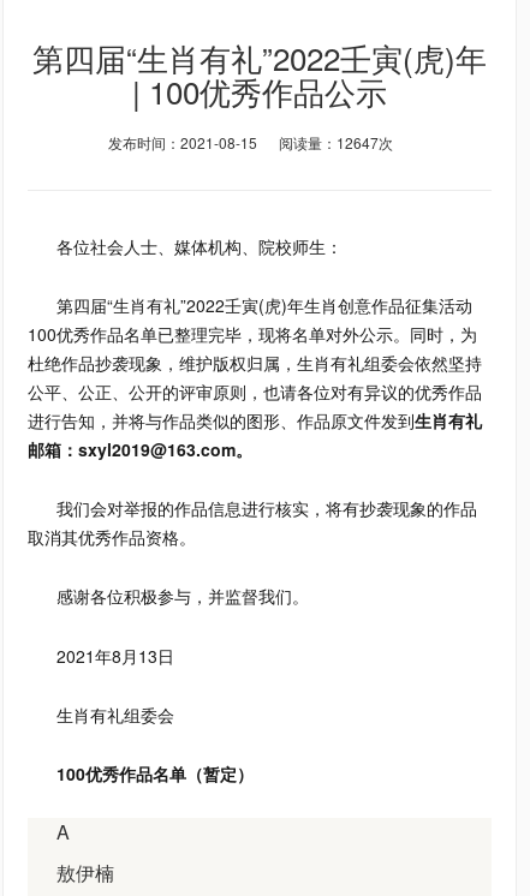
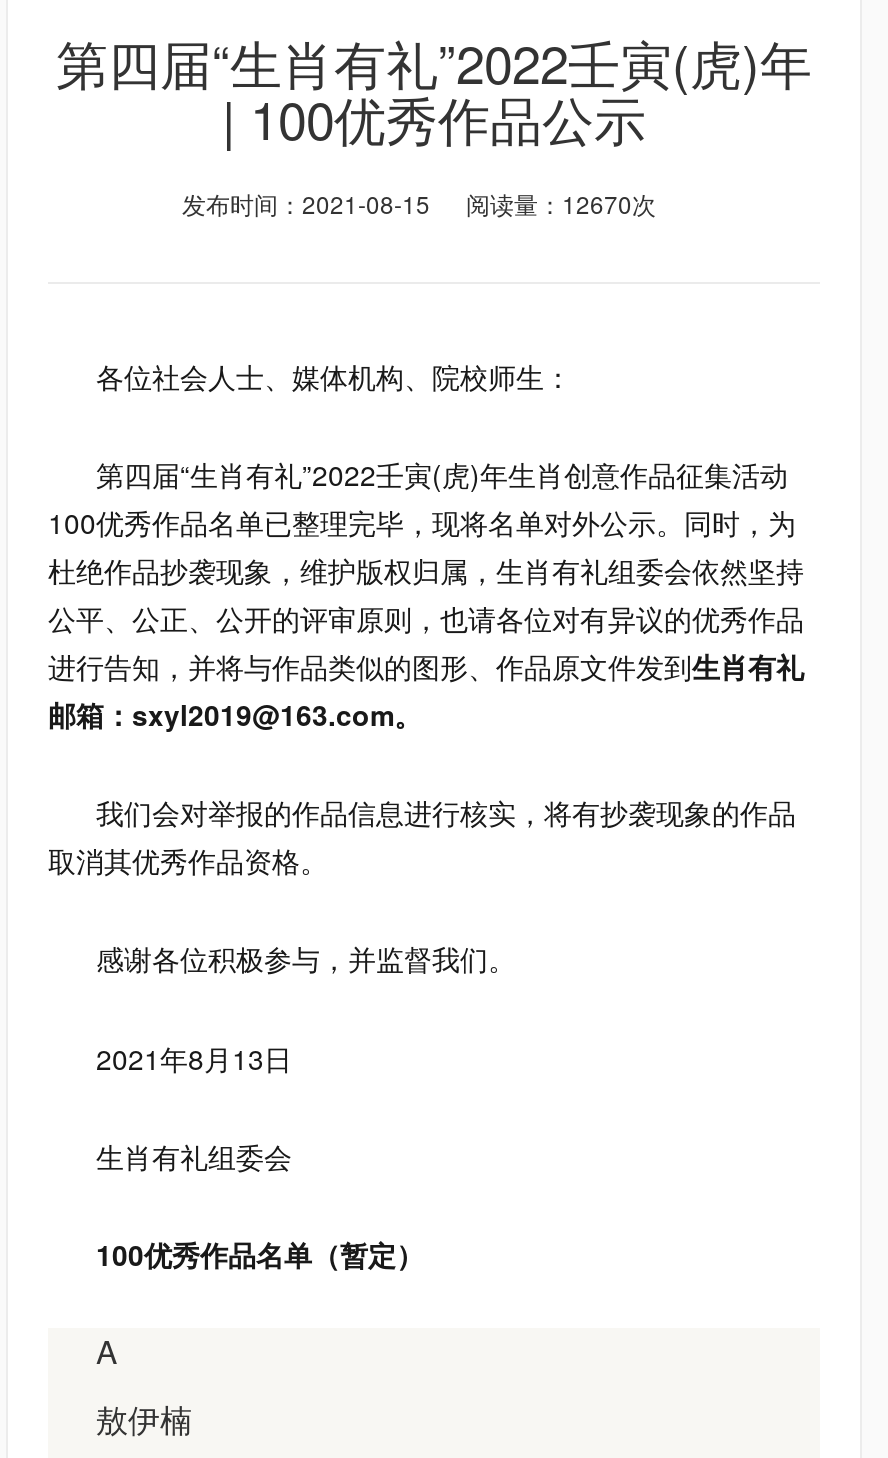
[108,132,393,153] 发布时间：2021-08-15 阅读量：12647次 -> [182,186,656,220] 发布时间：2021-08-15 阅读量：12670次

